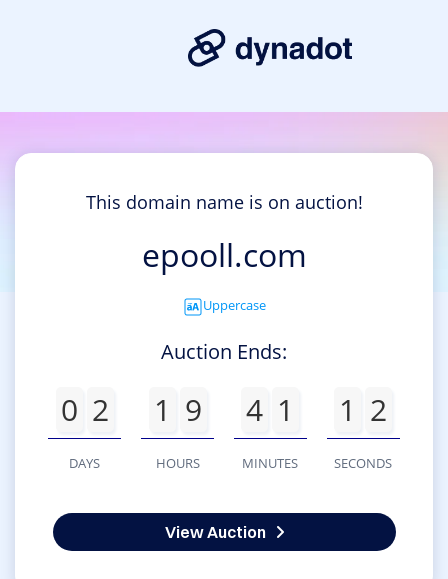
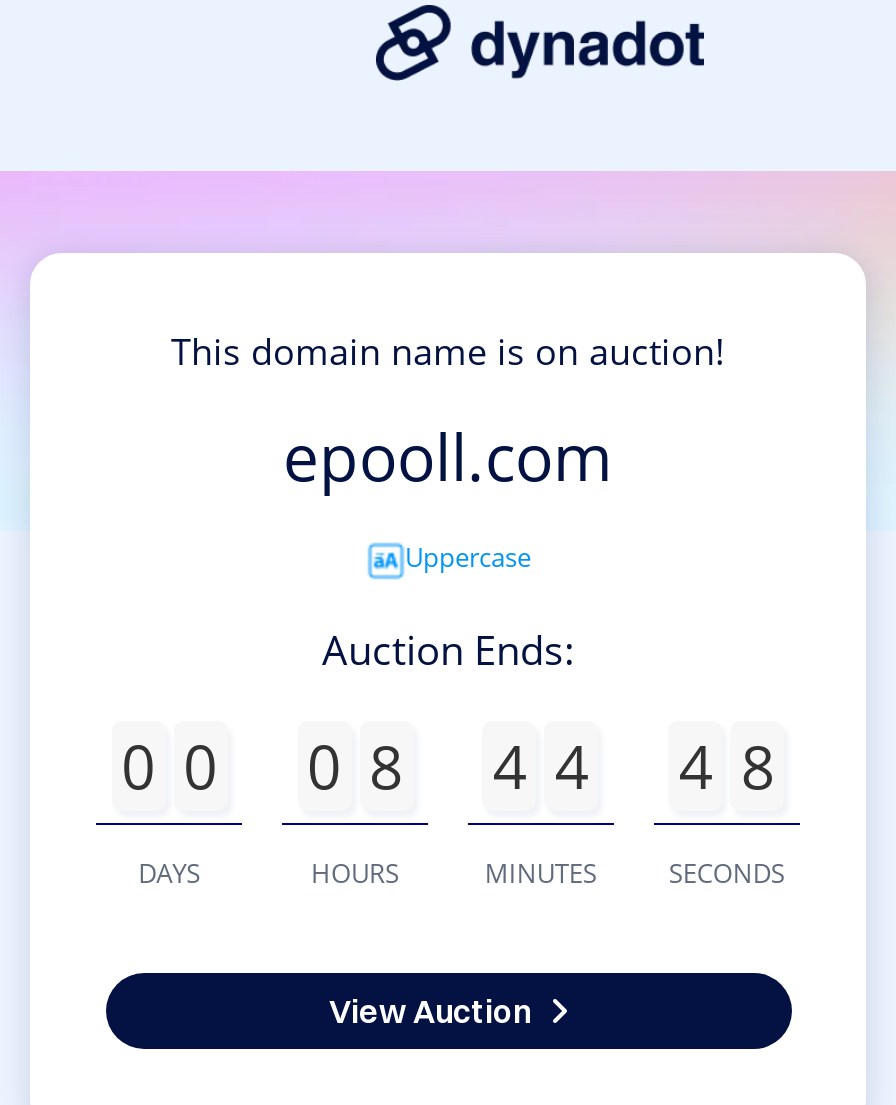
[61,389,109,430] 0 2 -> [121,725,217,807] 0 0
[153,389,201,430] 1 9 -> [307,725,403,807] 0 8
[246,389,294,430] 4 1 -> [493,725,589,807] 4 4
[339,389,387,430] 1 2 -> [679,725,775,807] 4 8

